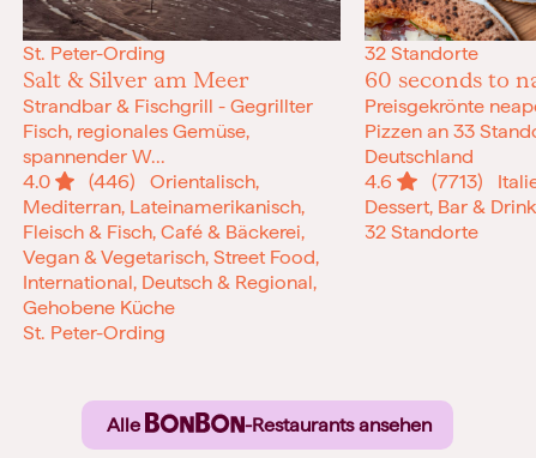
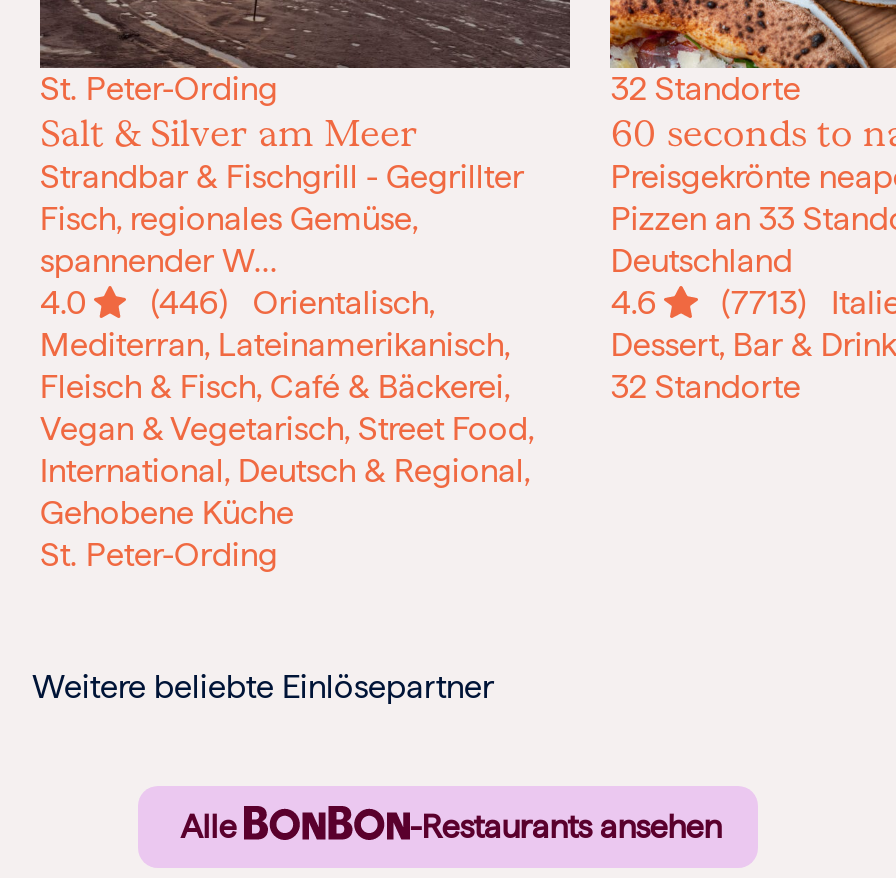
none -> [32,666,494,706] Weitere beliebte Einlösepartner

